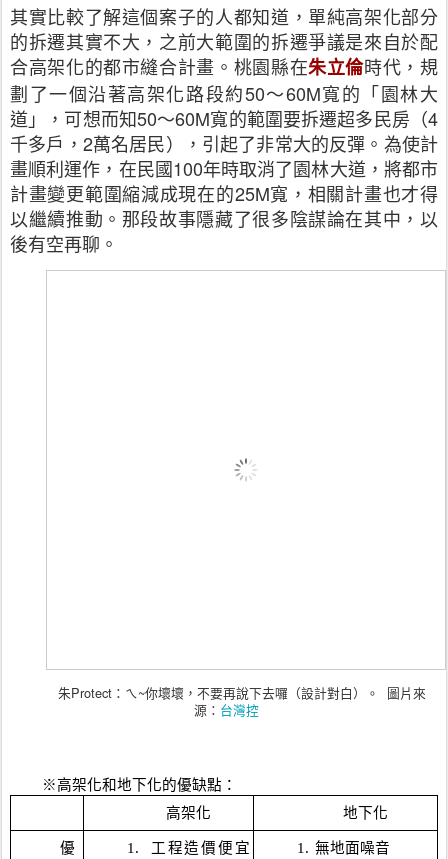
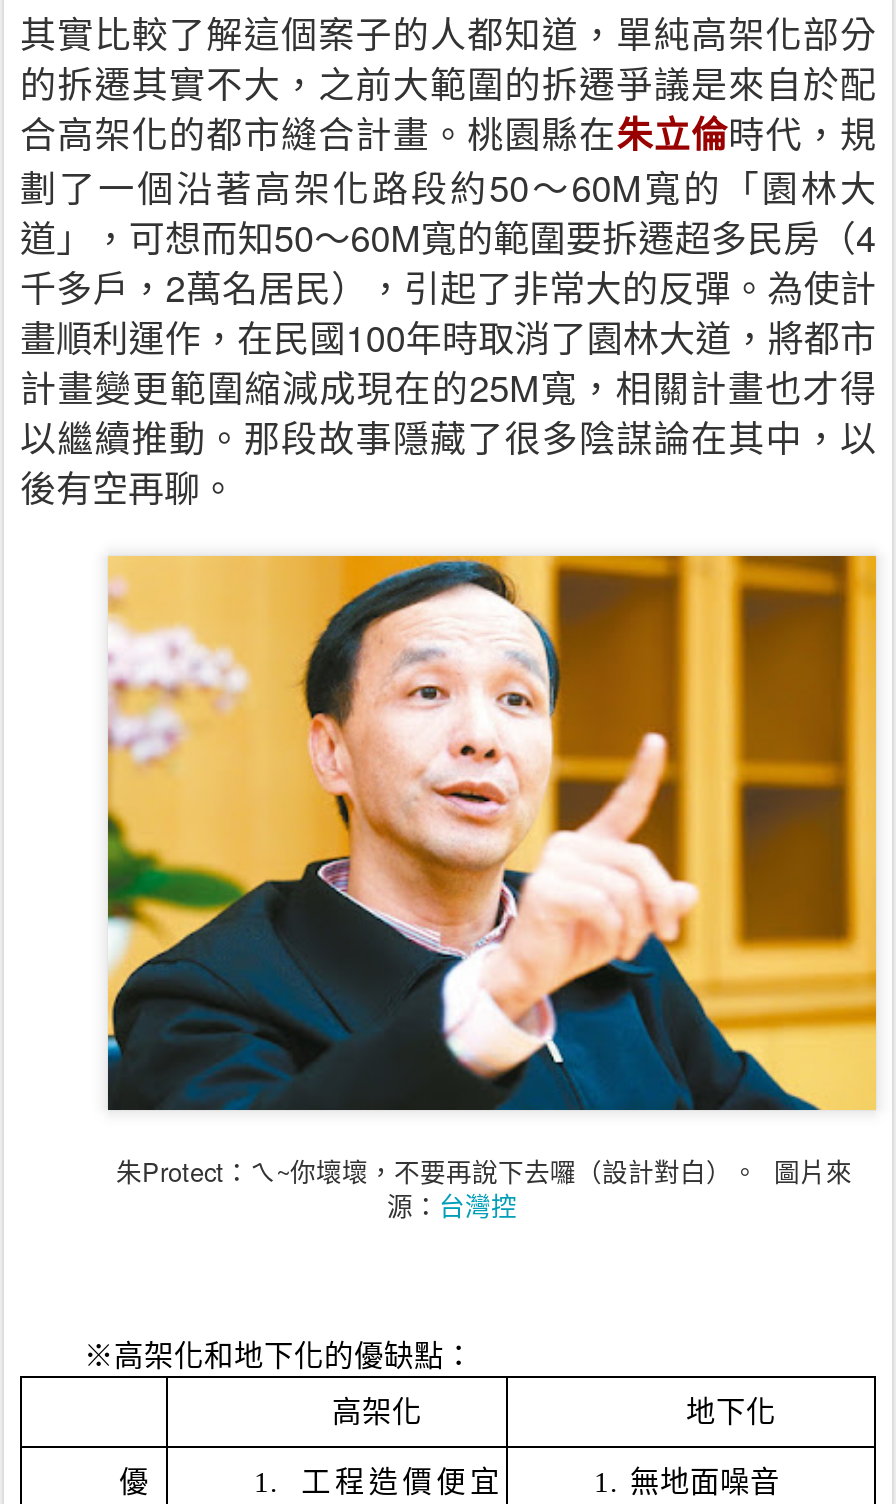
none -> [106,554,878,1112] [image]

